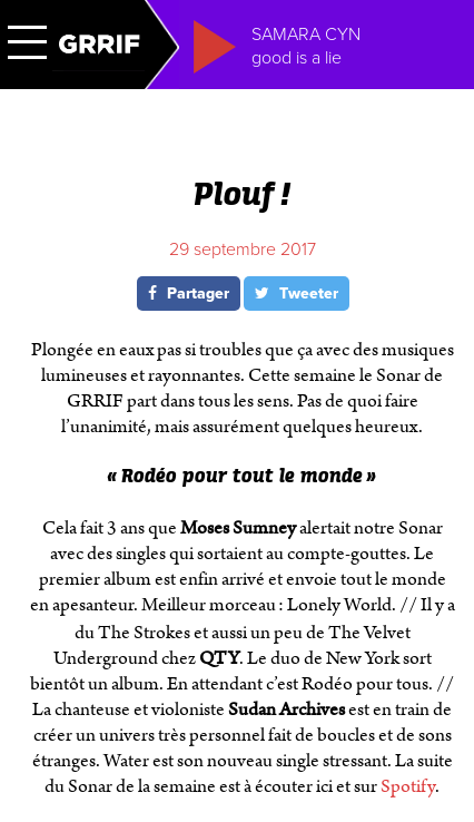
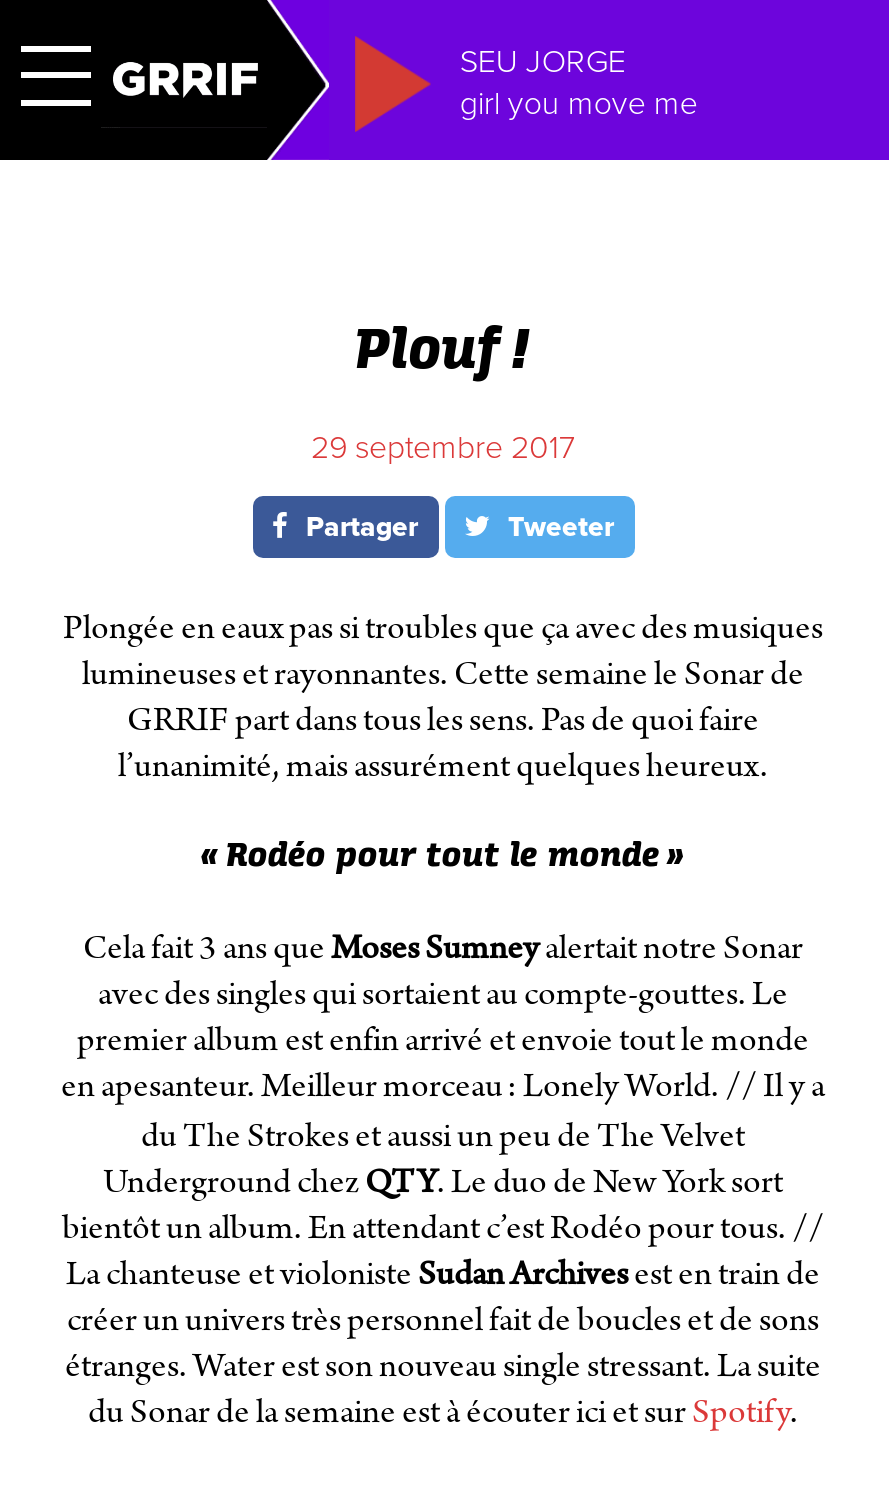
[252,23,361,69] SAMARA CYN | good is a lie -> [460,42,698,124] SEU JORGE | girl you move me

